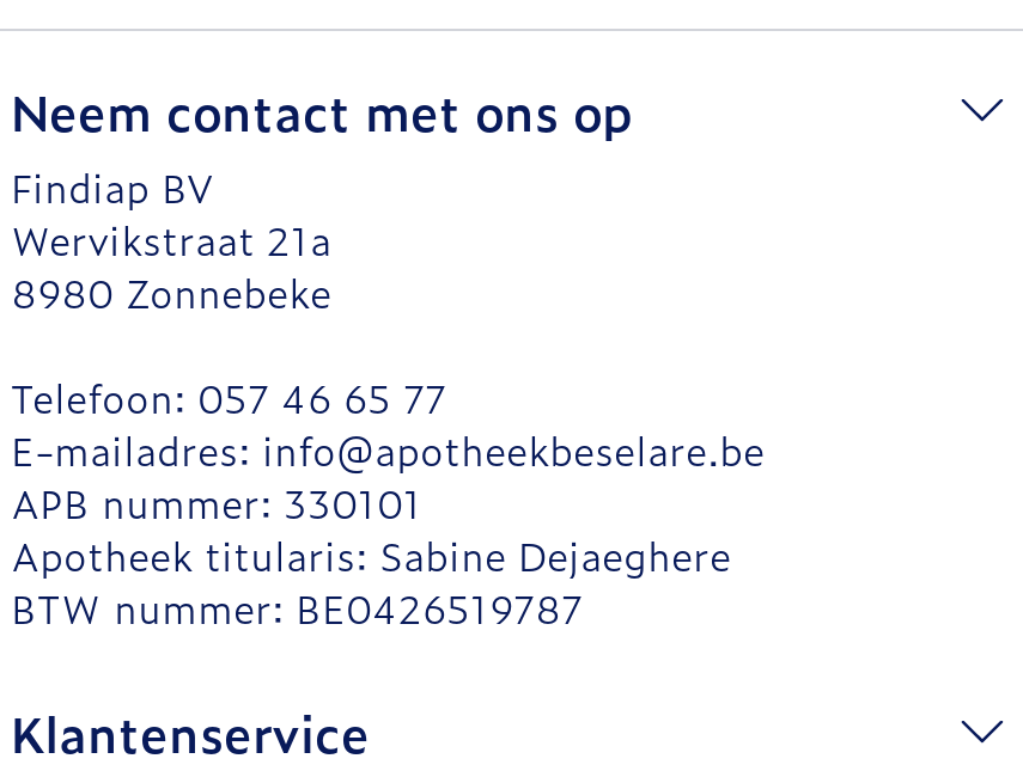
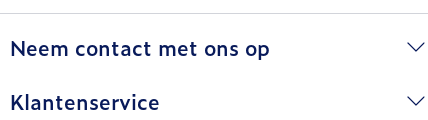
[11,158,765,636] Findiap BV | Wervikstraat 21a | 8980 Zonnebeke | Telefoon: 057 46 65 77 | E-mailadres: info@apotheekbeselare.be | APB nummer: 330101 | Apotheek titularis: Sabine Dejaeghere | BTW nummer: BE0426519787 -> none

